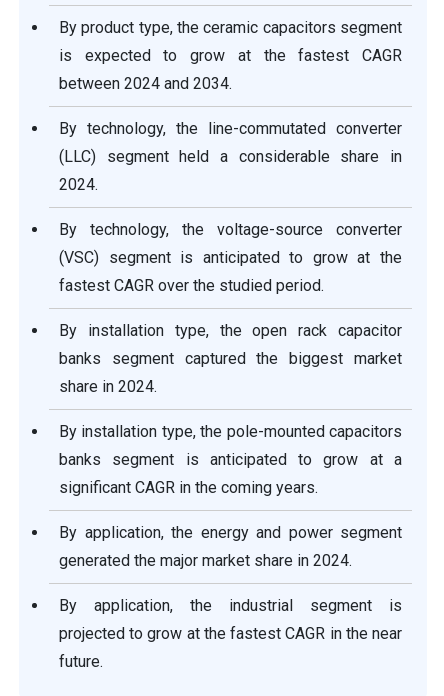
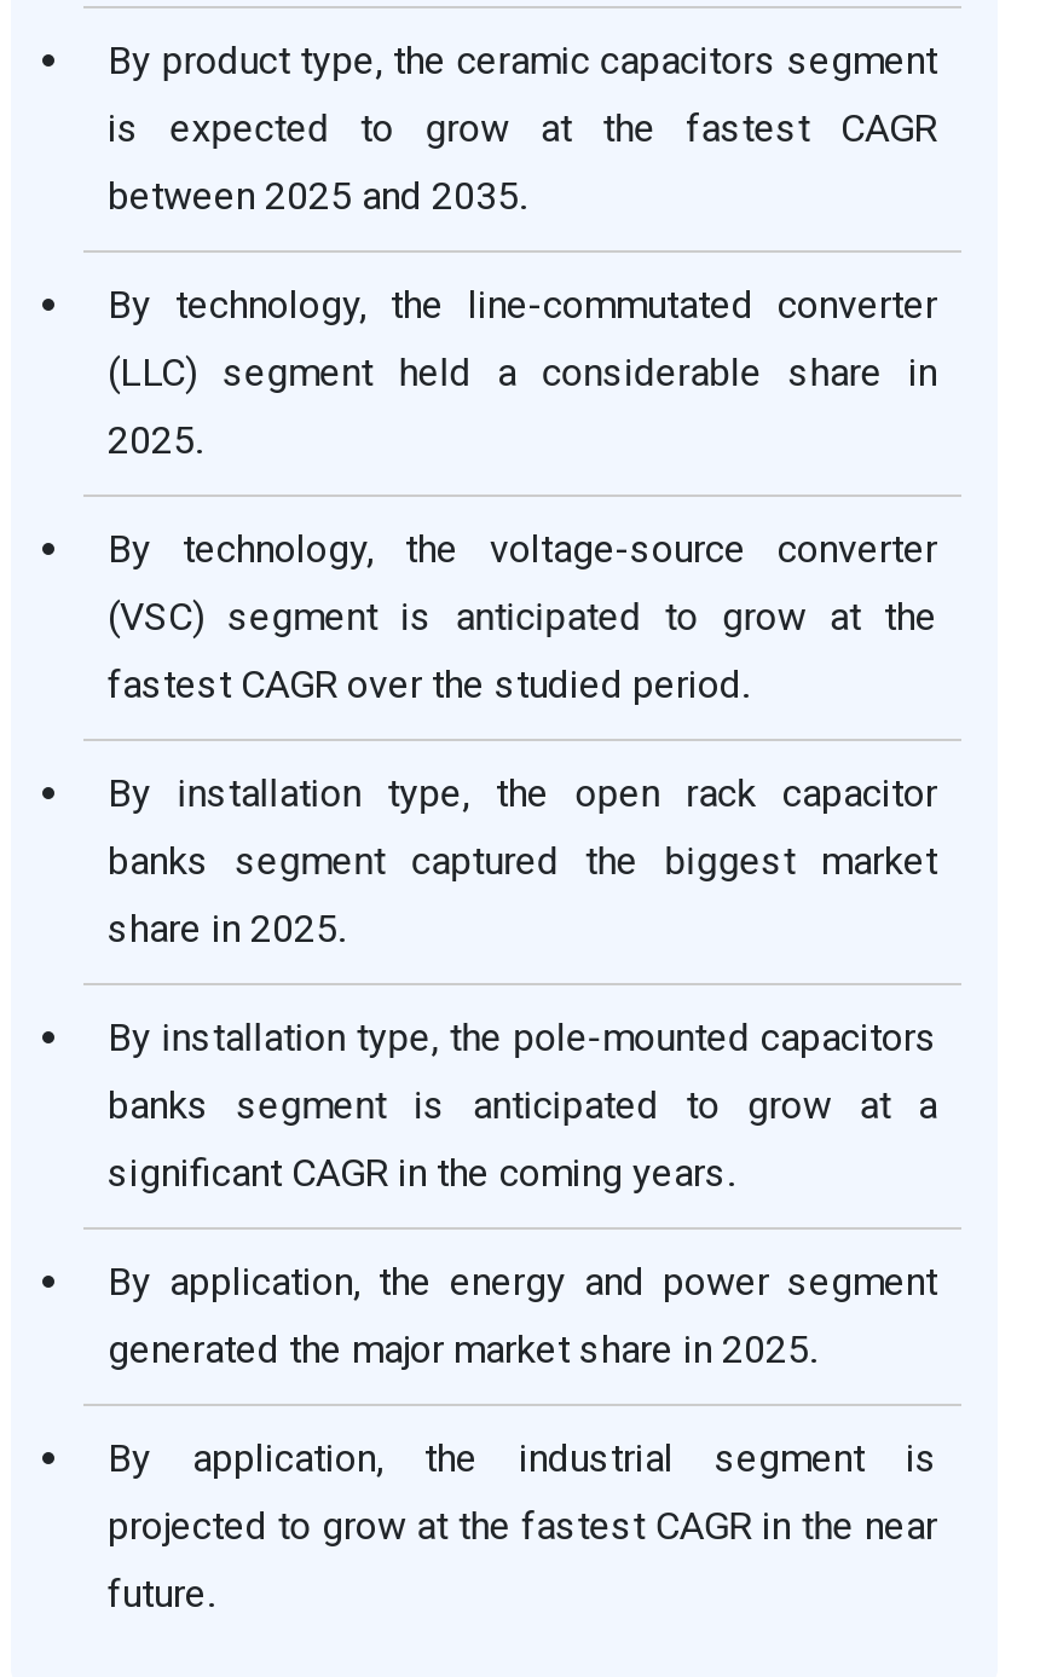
[59,74,232,93] between 2024 and 2034. -> [108,173,526,219] between 2025 and 2035.
[59,175,98,194] 2024. -> [108,418,202,464] 2025.
[59,377,157,396] share in 2024. -> [108,906,345,952] share in 2025.
[59,551,352,570] generated the major market share in 2024. -> [108,1327,816,1373] generated the major market share in 2025.

